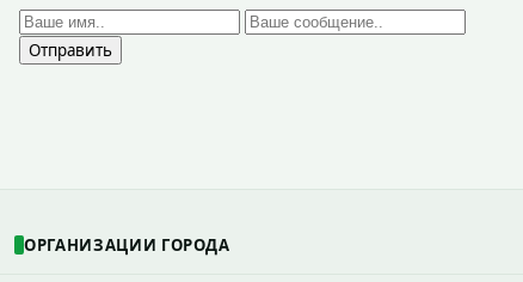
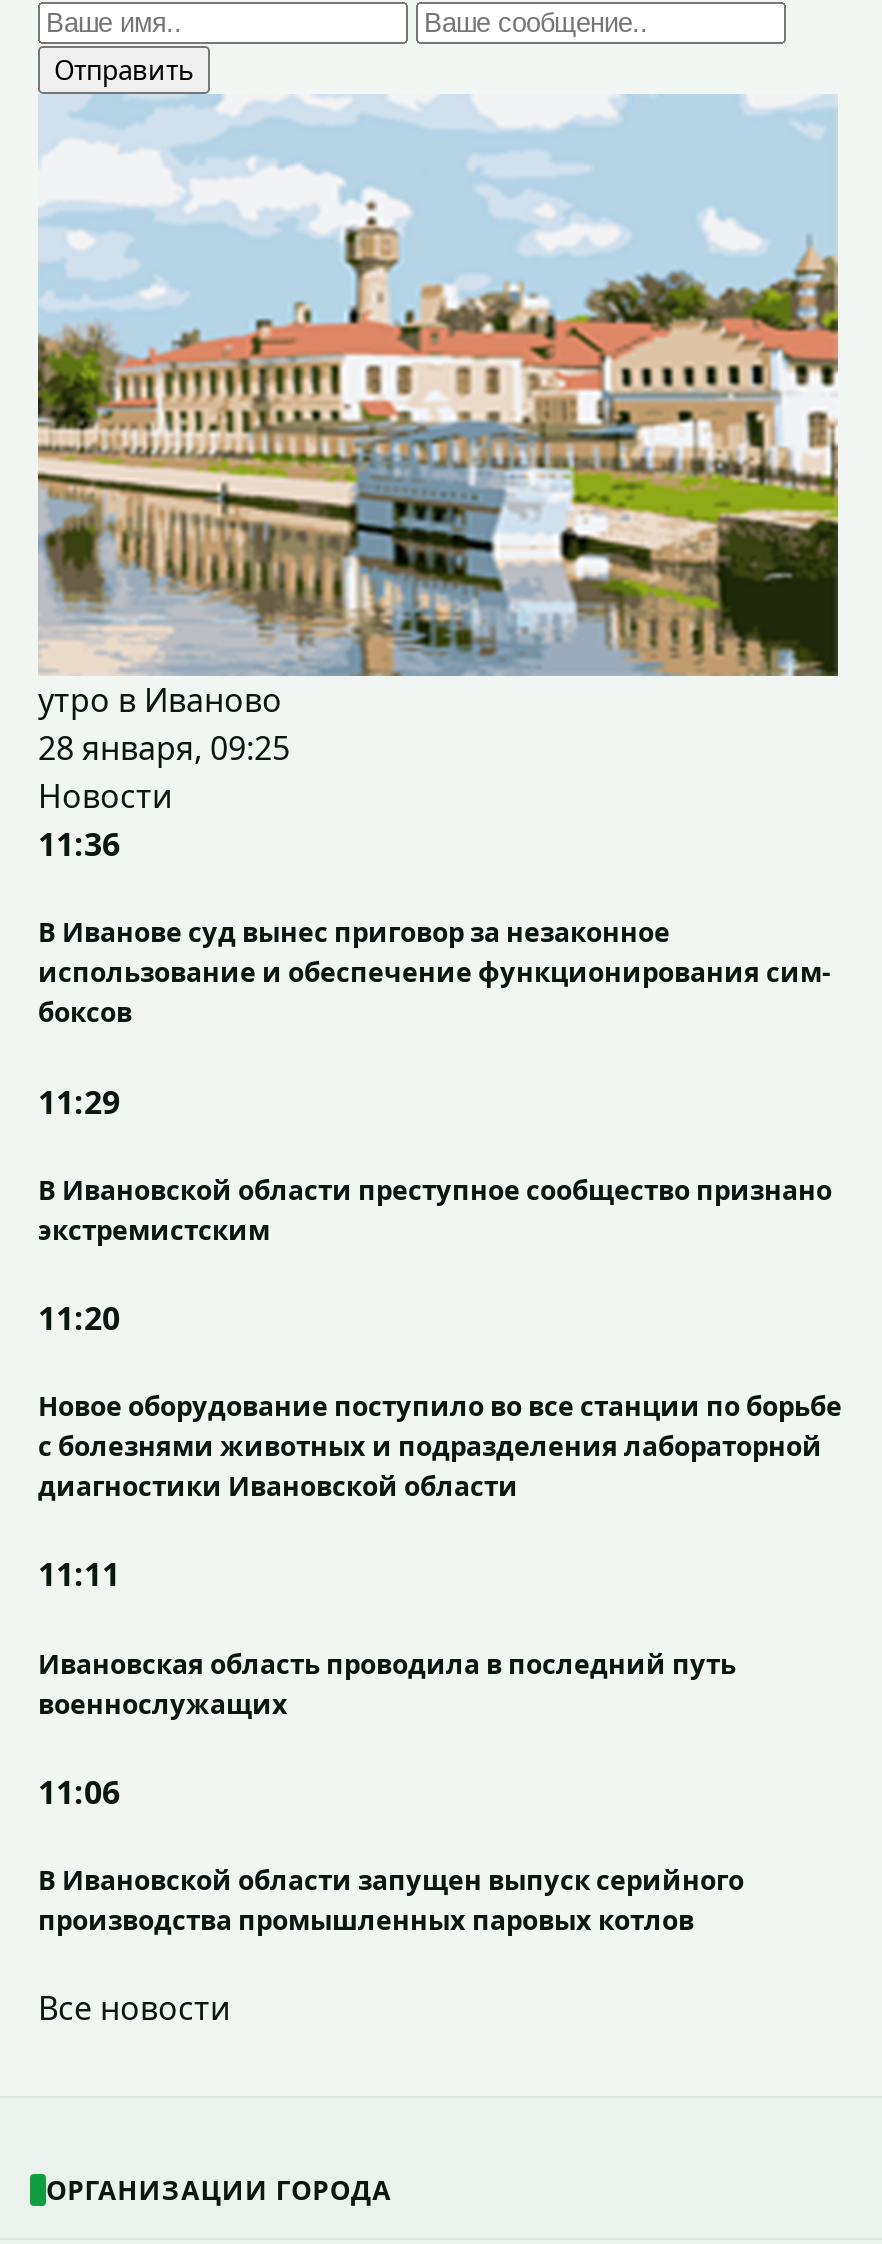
none -> [36,94,842,2030] [image] | утро в Иваново | 28 января, 09:25 | Новости | 11:36 | В Иванове суд вынес приговор за незаконное | использование и обеспечение функционирования сим- | боксов | 11:29 | В Ивановской области преступное сообщество признано | экстремистским | 11:20 | Новое оборудование поступило во все станции по борьбе | с болезнями животных и подразделения лабораторной | диагностики Ивановской области | 11:11 | Ивановская область проводила в последний путь | военнослужащих | 11:06 | В Ивановской области запущен выпуск серийного | производства промышленных паровых котлов | Все новости

